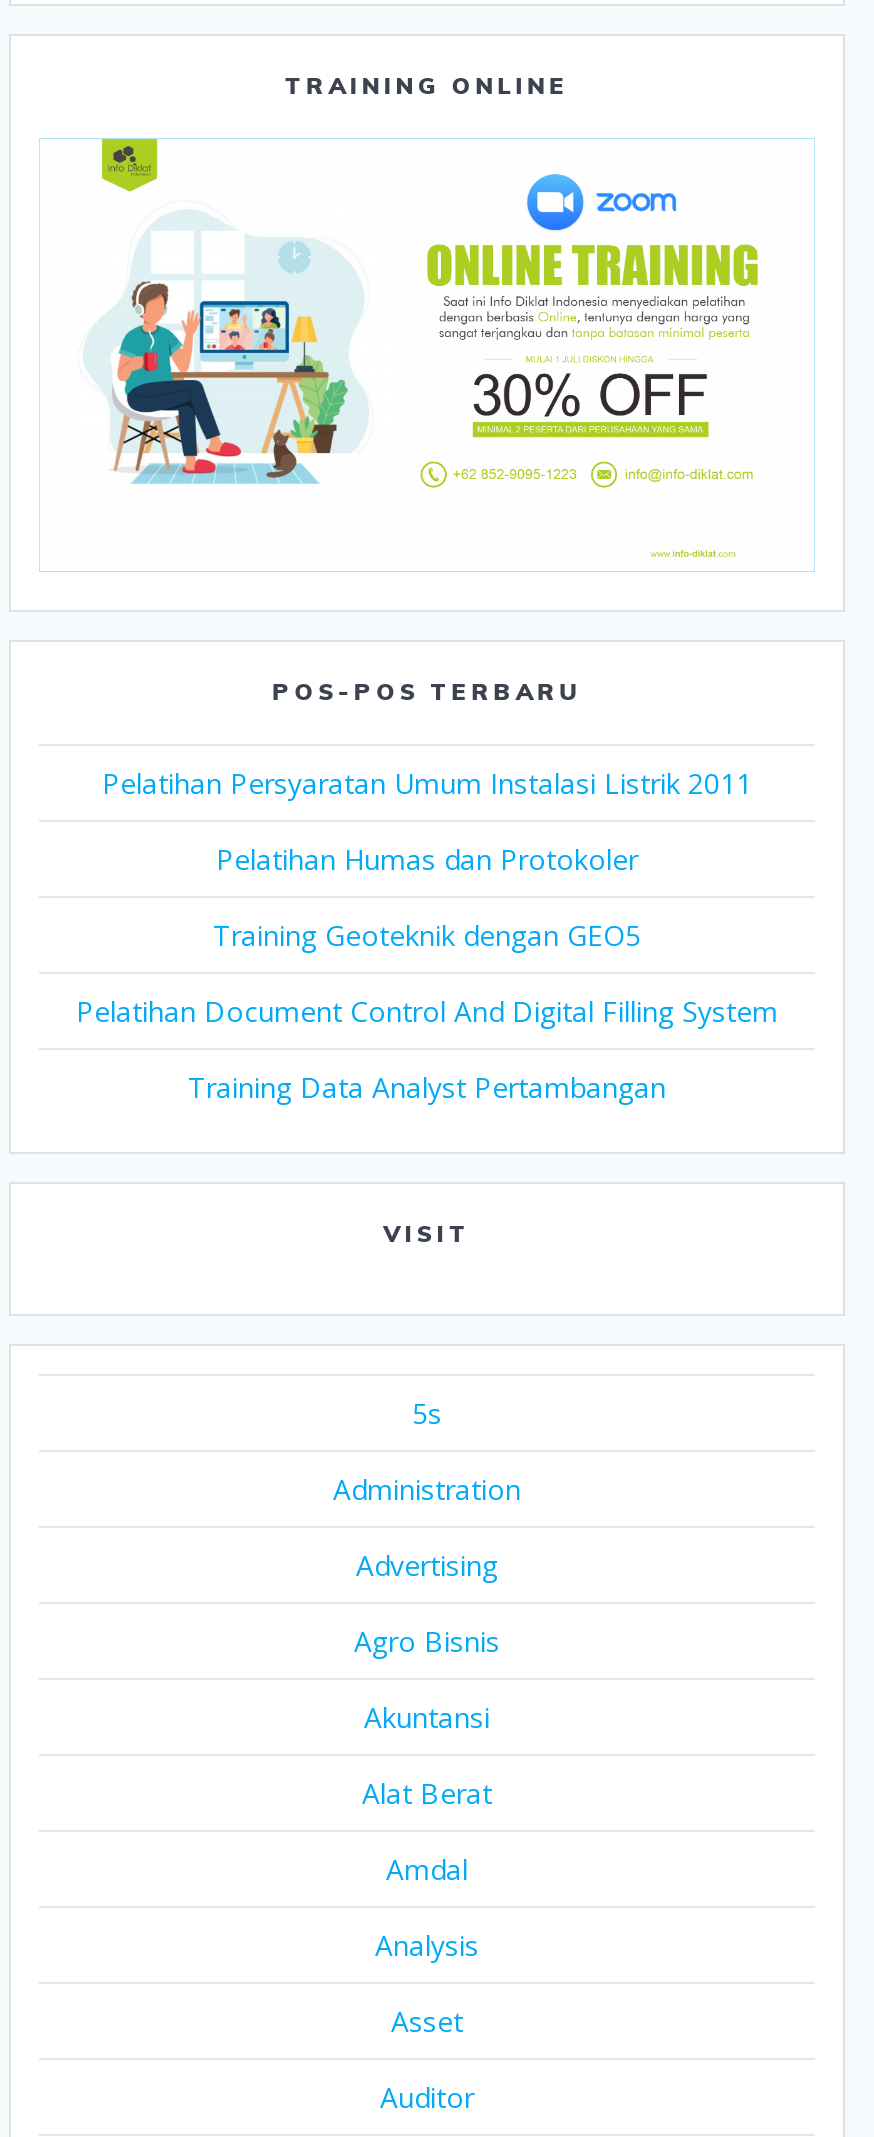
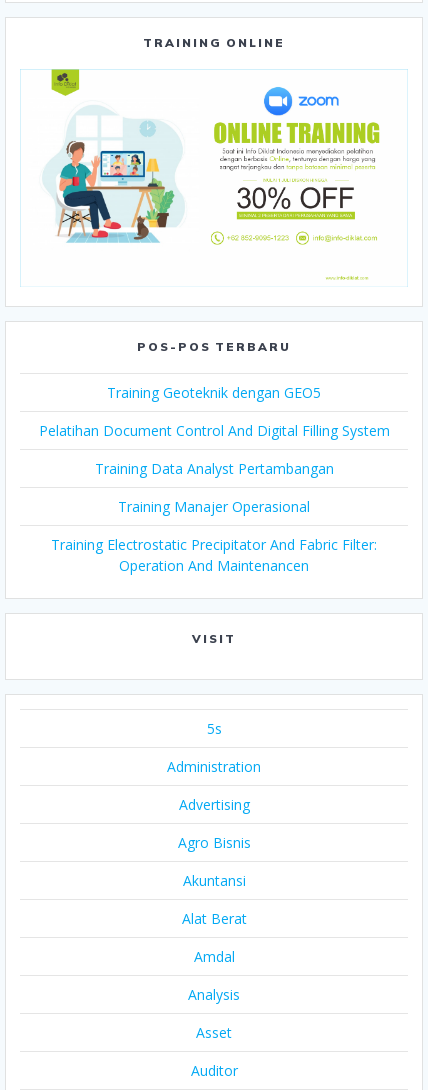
[102,764,752,878] Pelatihan Persyaratan Umum Instalasi Listrik 2011 | Pelatihan Humas dan Protokoler -> none
moved [76,916,778,1106] -> [38,383,389,478]: Training Geoteknik dengan GEO5 | Pelatihan Document Control And Digital Filling System | Training Data Analyst Pertambangan
none -> [51,497,377,575] Training Manajer Operasional | Training Electrostatic Precipitator And Fabric Filter: | Operation And Maintenancen

